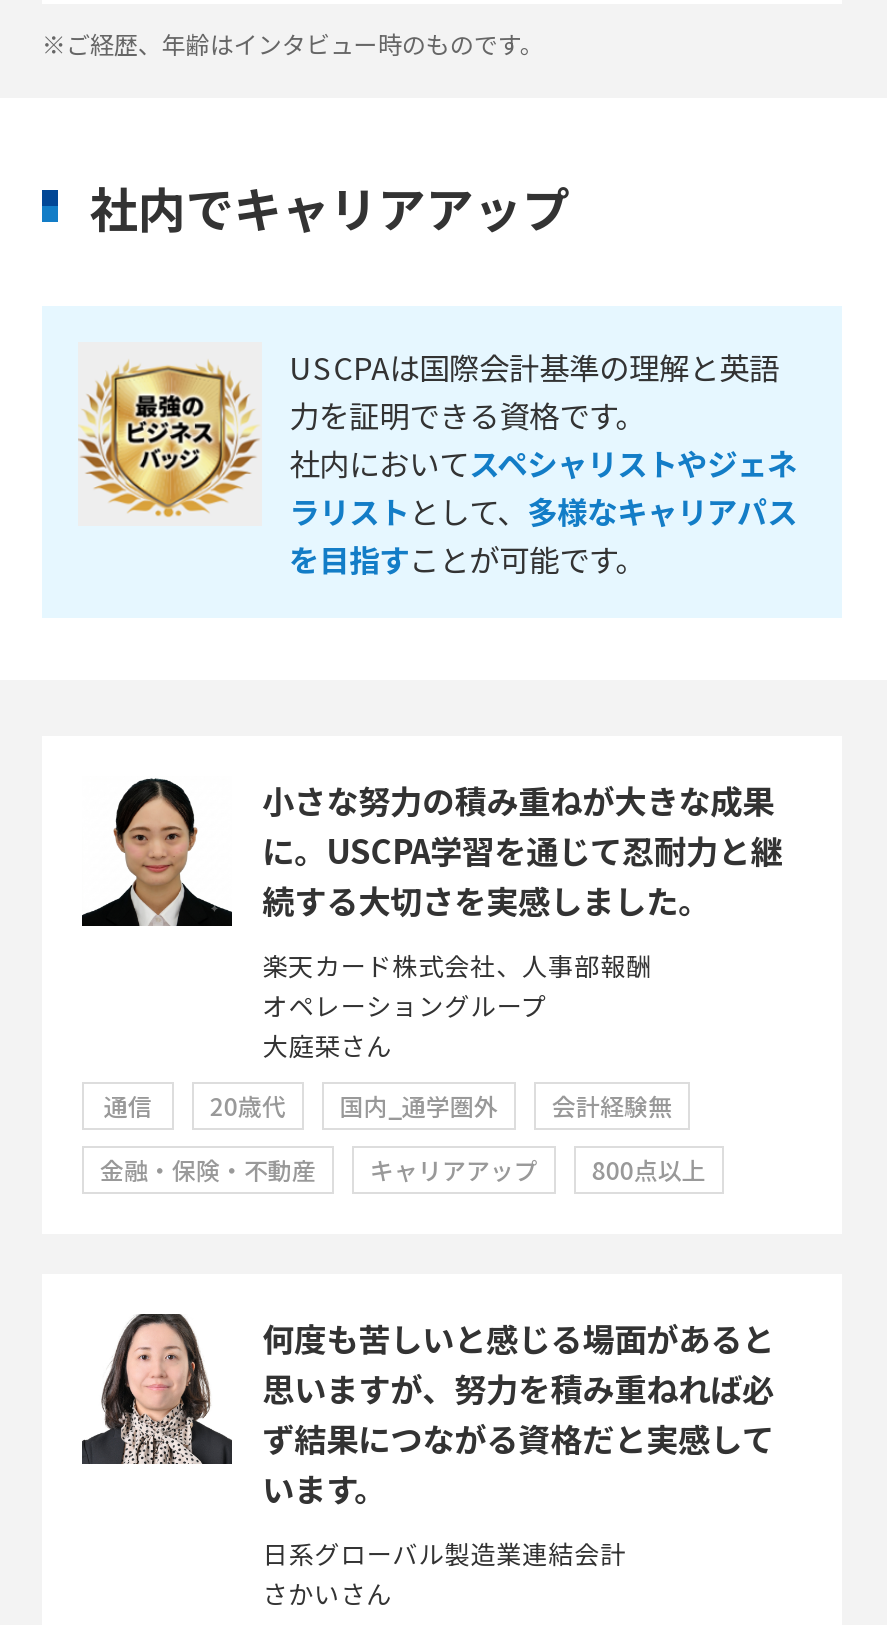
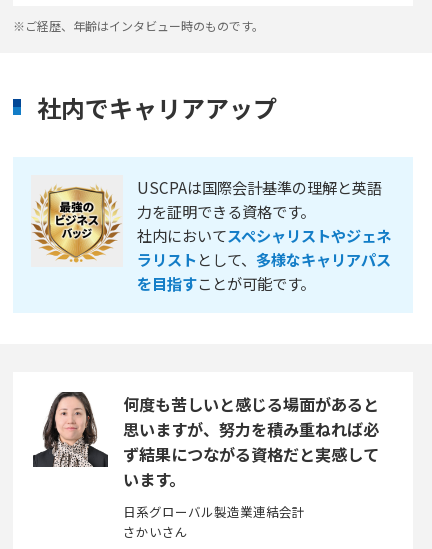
[82,776,782,1186] [image] | 小さな努力の積み重ねが大きな成果 | に。USCPA学習を通じて忍耐力と継 | 続する大切さを実感しました。 | 楽天カード株式会社、人事部報酬 | オペレーショングループ | 大庭栞さん | 通信 | 20歳代 | 国内_通学圏外 | 会計経験無 | 金融・保険・不動産 | キャリアアップ | 800点以上 -> none

